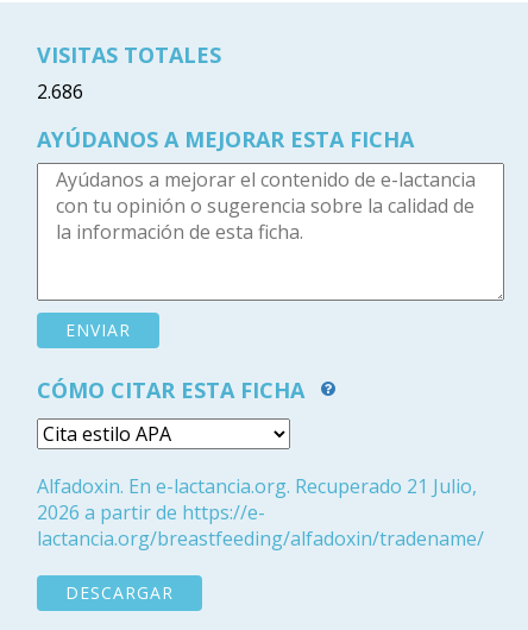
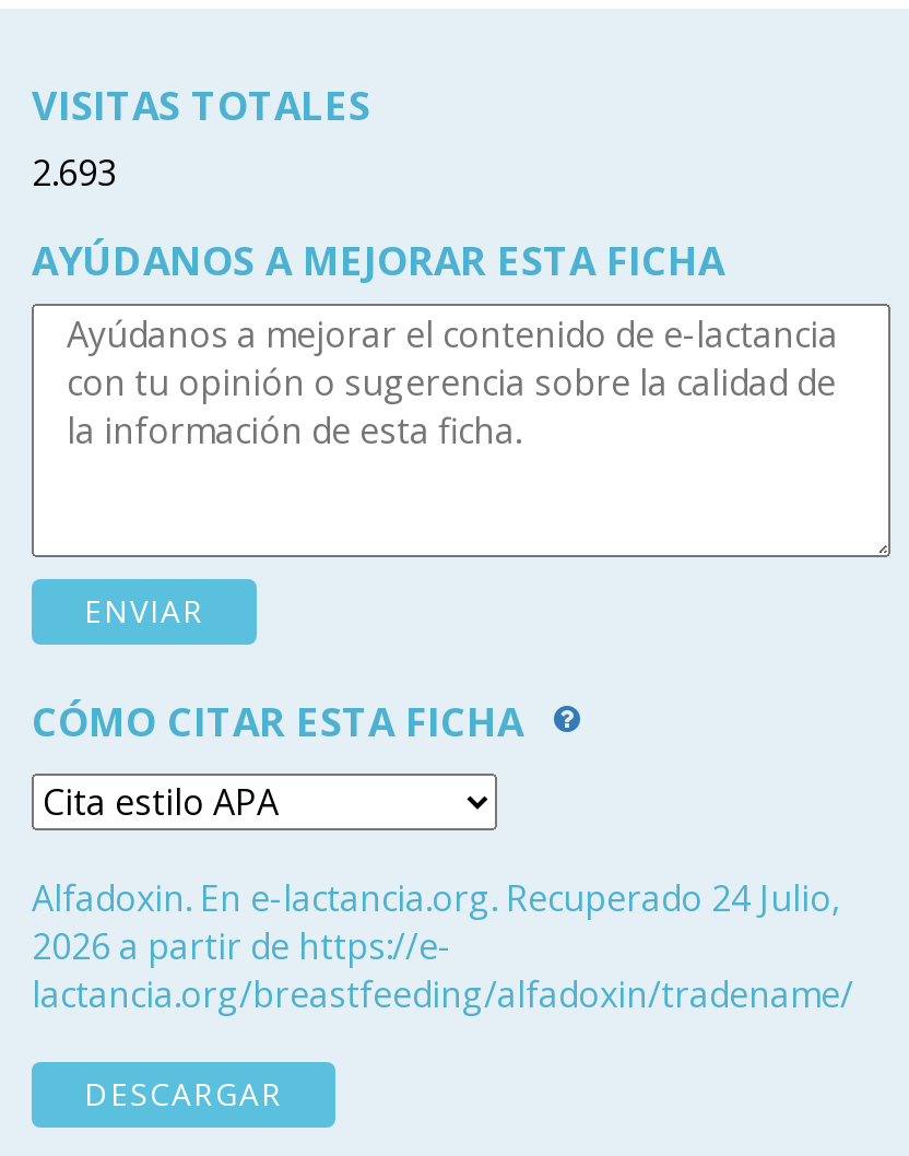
[37,78,83,105] 2.686 -> [32,149,117,197] 2.693
[37,473,477,499] Alfadoxin. En e-lactancia.org. Recuperado 21 Julio, -> [32,874,840,922] Alfadoxin. En e-lactancia.org. Recuperado 24 Julio,

